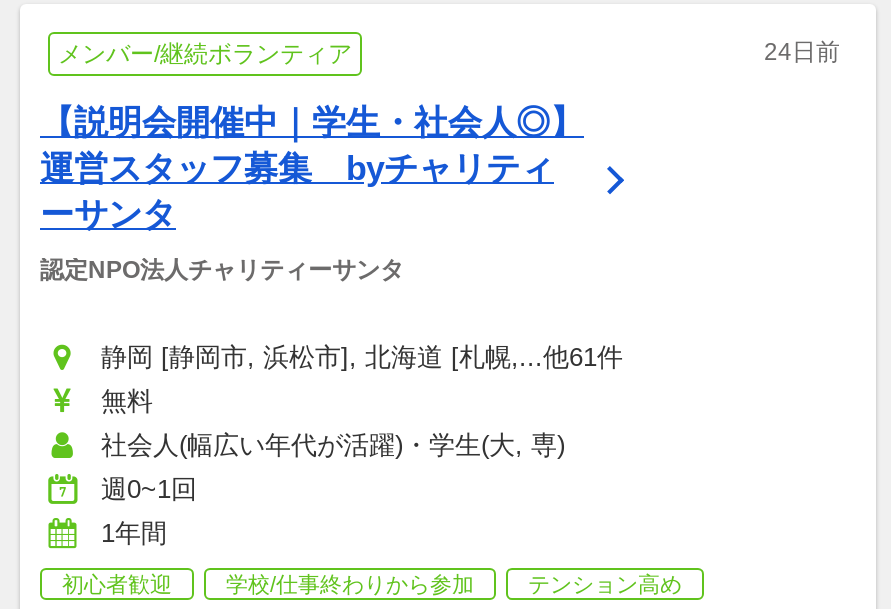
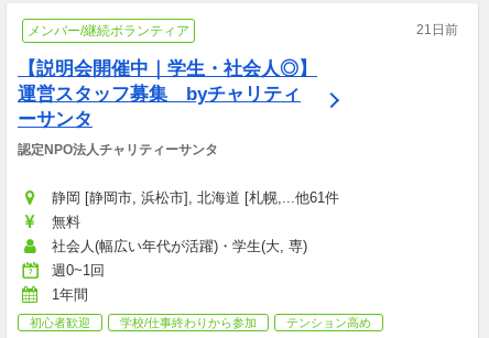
[764,38,840,66] 24日前 -> [416,22,458,37] 21日前

